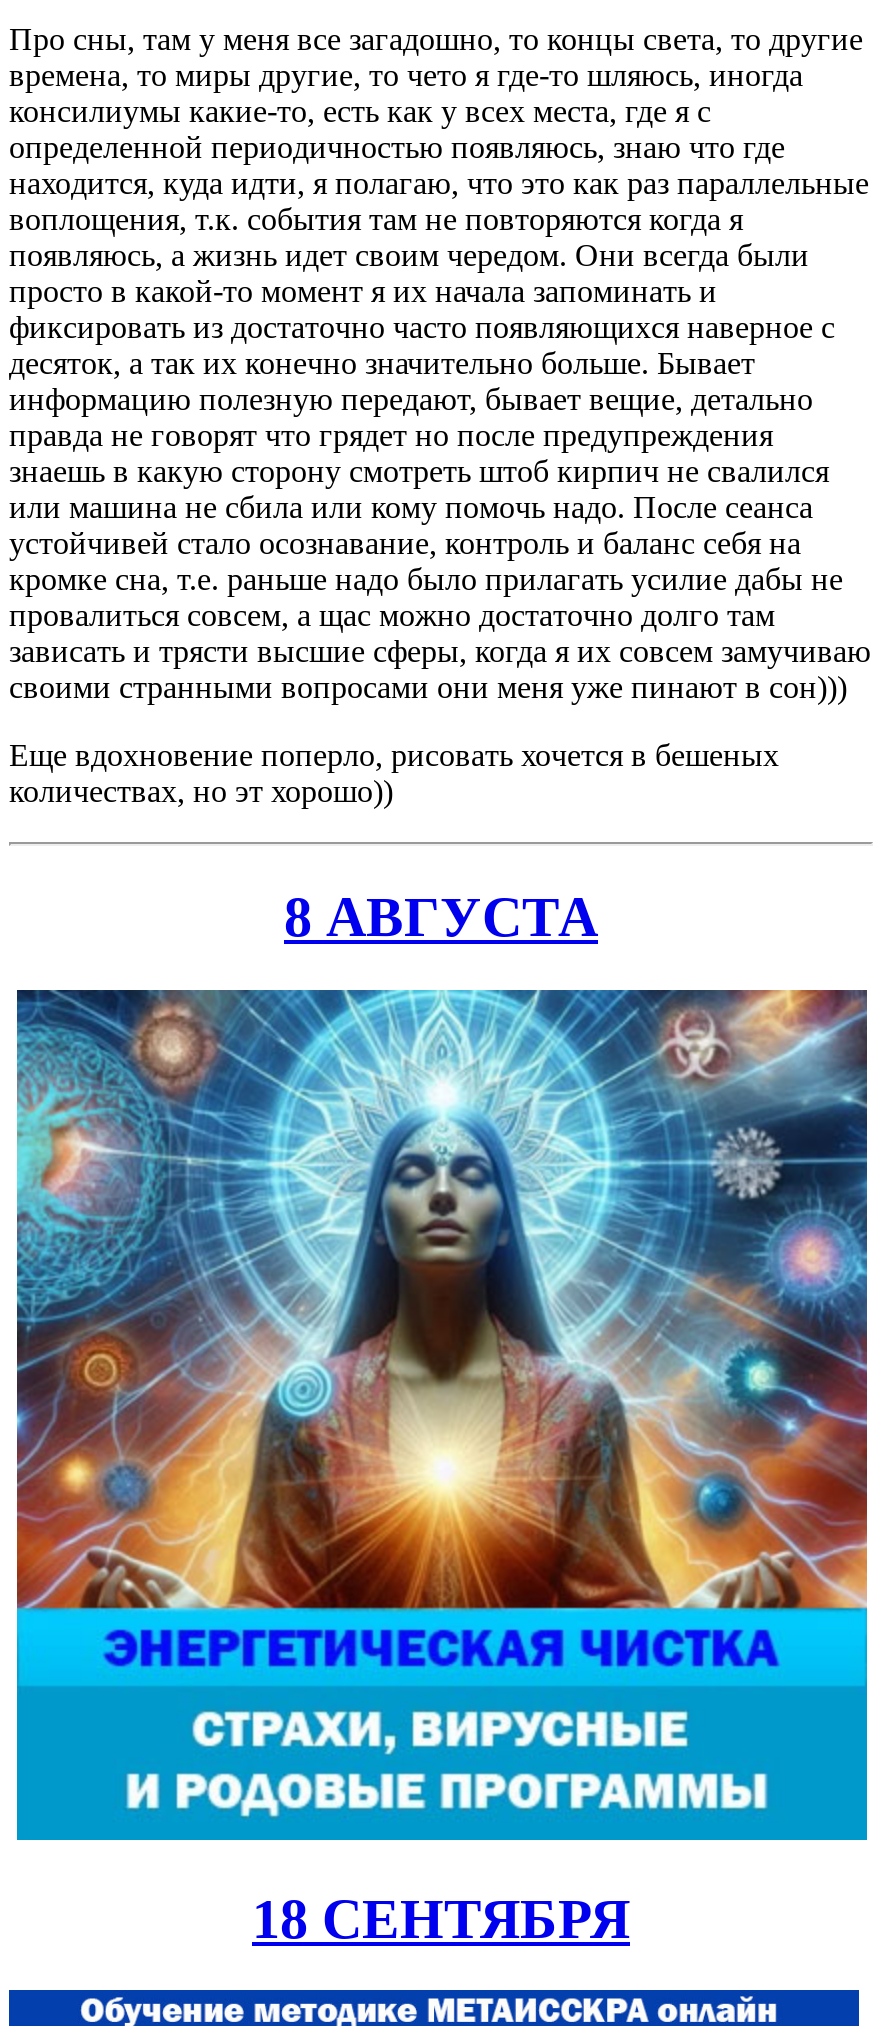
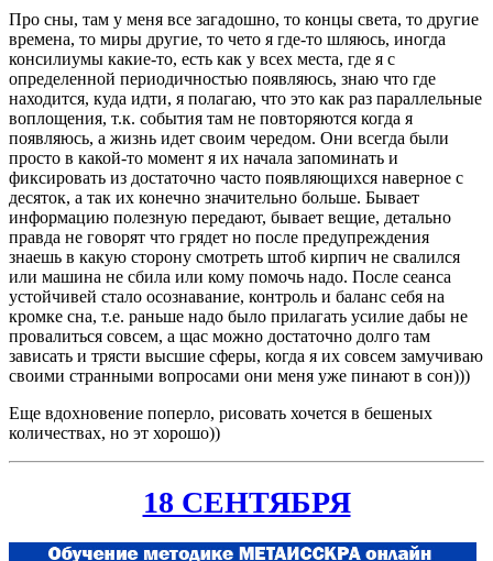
[284,885,598,947] 8 АВГУСТА -> none
[15,988,869,1842] [image] -> none

